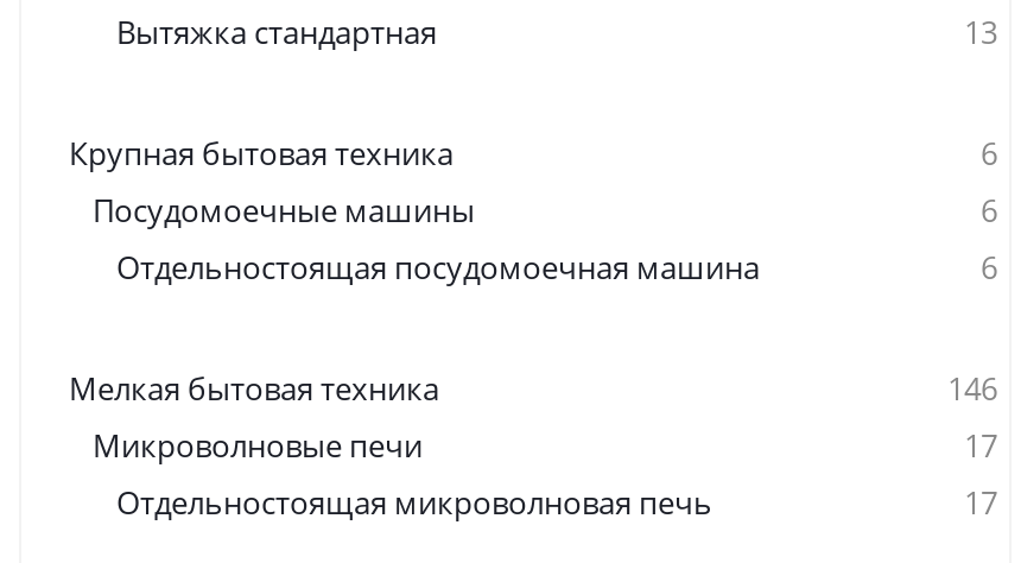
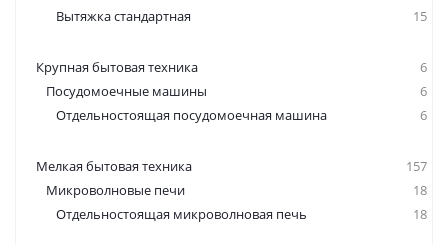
[964,12,997,54] 13 -> [413,7,427,25] 15
[947,368,997,411] 146 -> [406,157,427,175] 157
[964,425,997,468] 17 -> [413,181,427,199] 18
[964,482,997,525] 17 -> [413,205,427,223] 18

